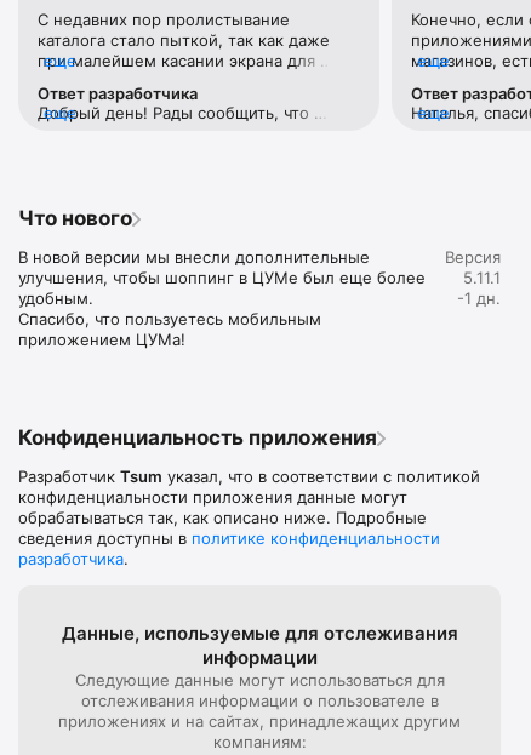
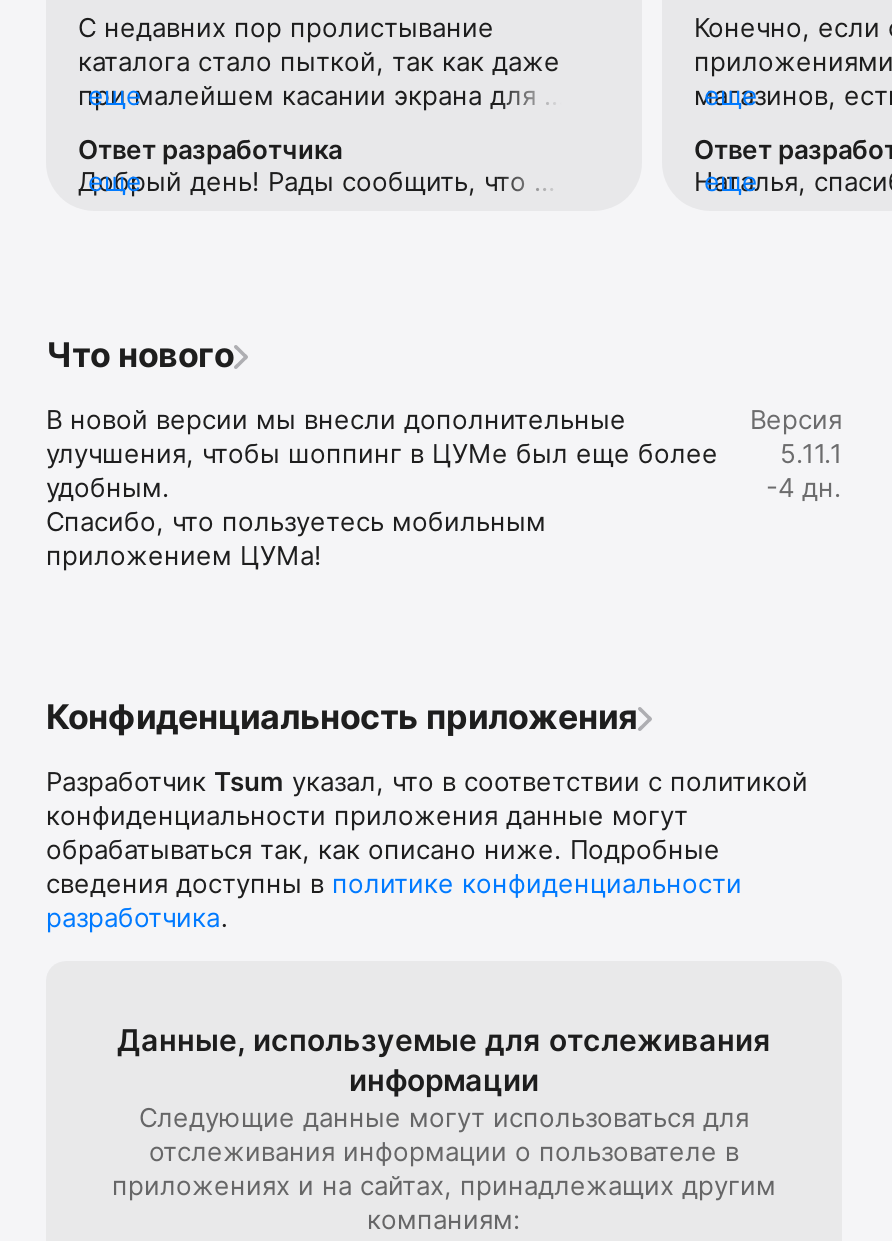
[457,289,501,308] -1 дн. -> [766,471,842,503] -4 дн.

